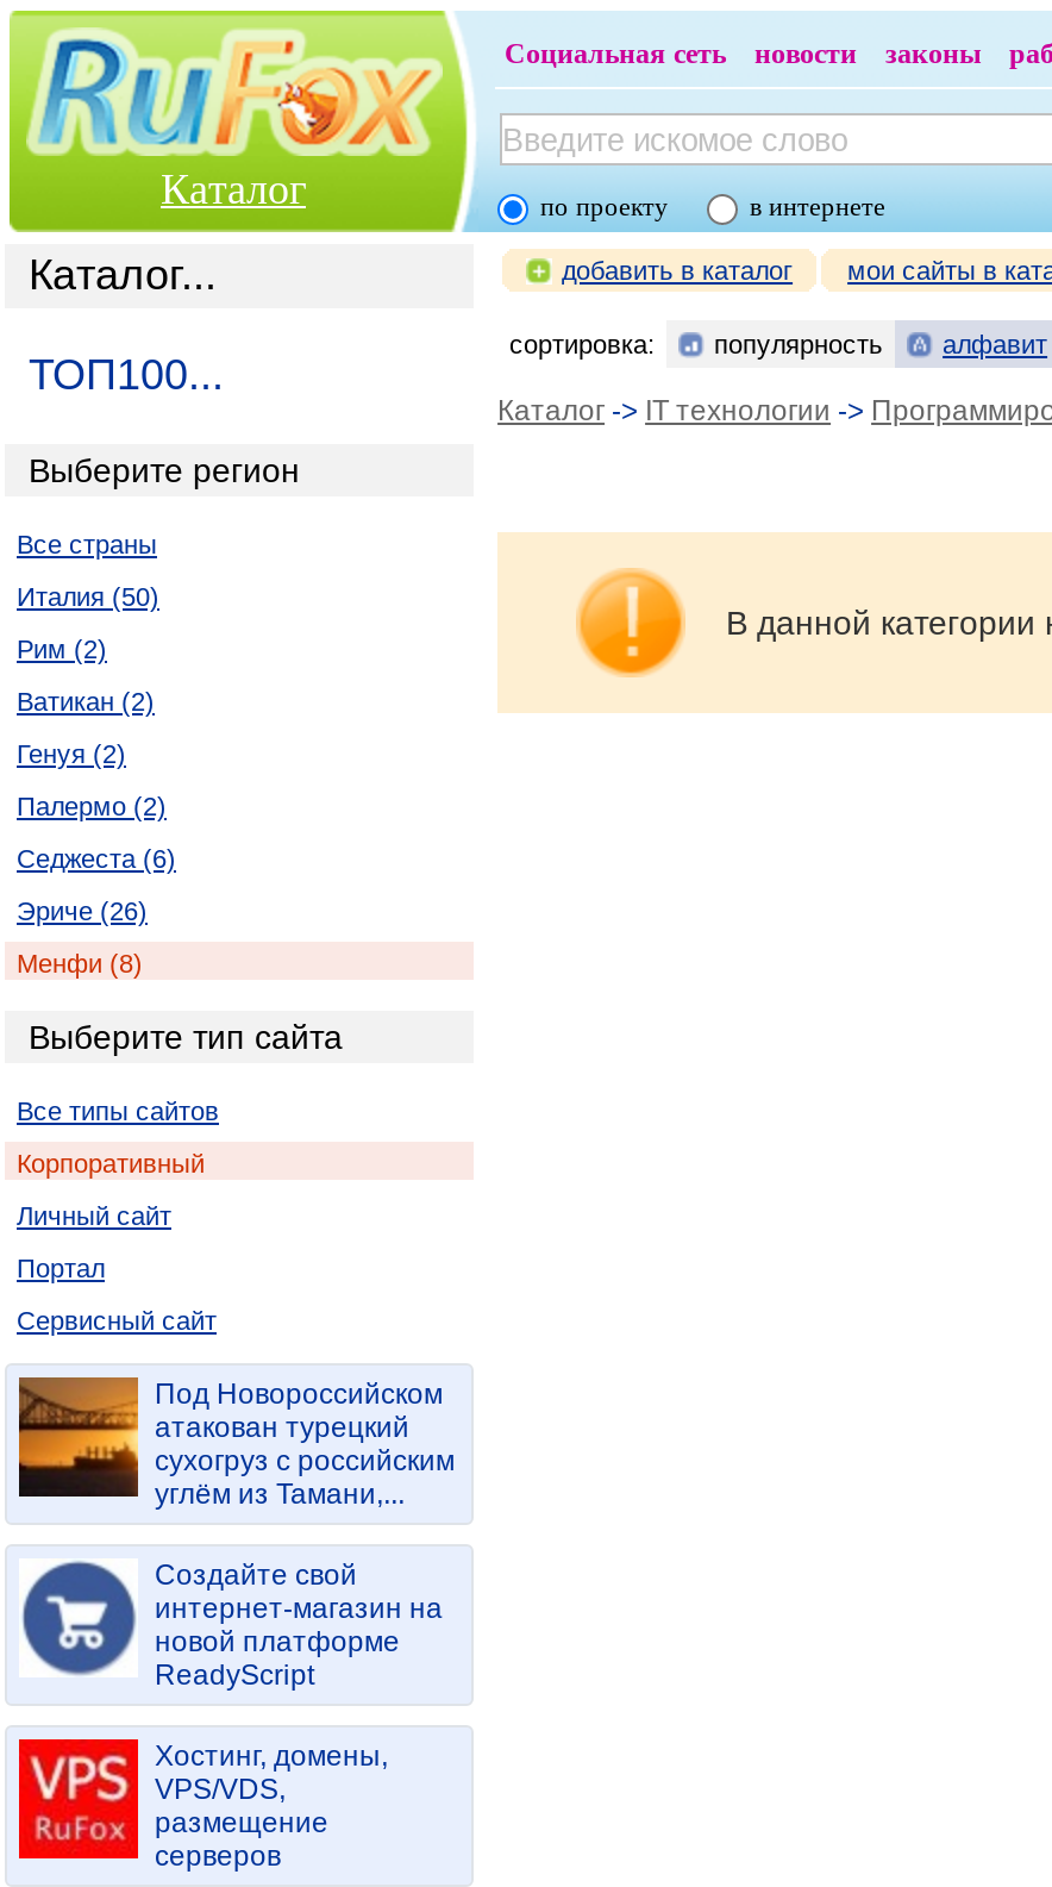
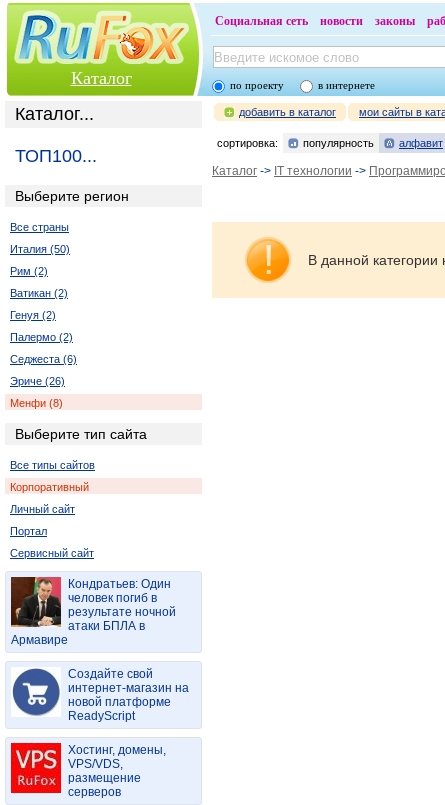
[17,1377,455,1511] [image] | Под Новороссийском | атакован турецкий | сухогруз с российским | углём из Тамани,... -> [11,577,176,647] [image] | Кондратьев: Один | человек погиб в | результате ночной | атаки БПЛА в | Армавире

